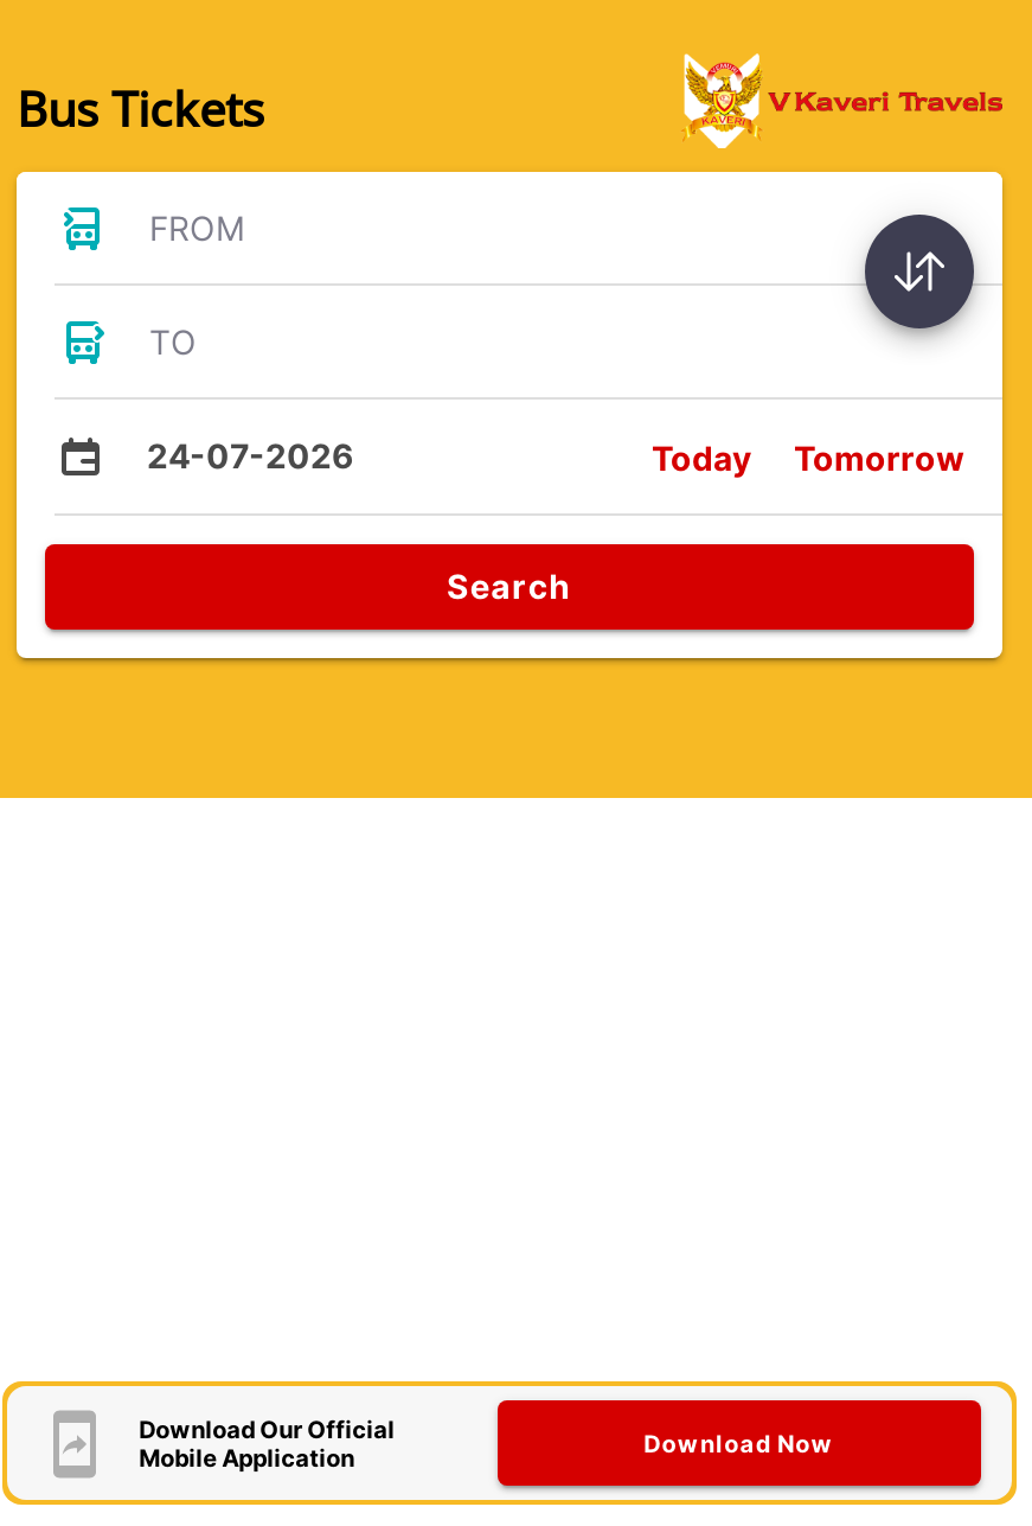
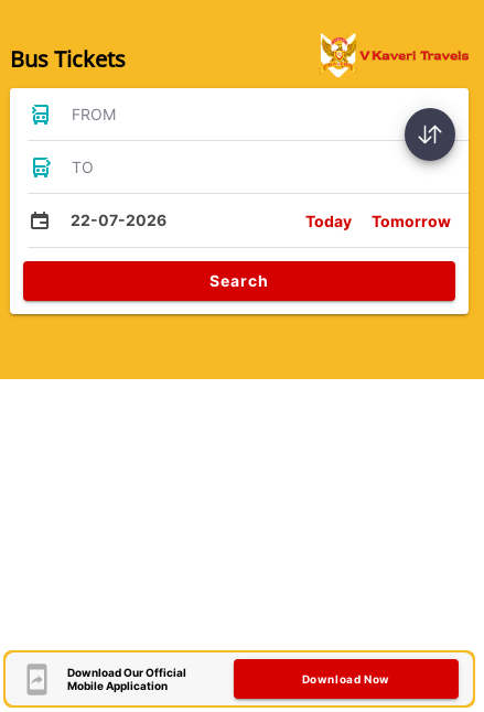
[147,435,353,475] 24-07-2026 -> [71,211,166,229] 22-07-2026

